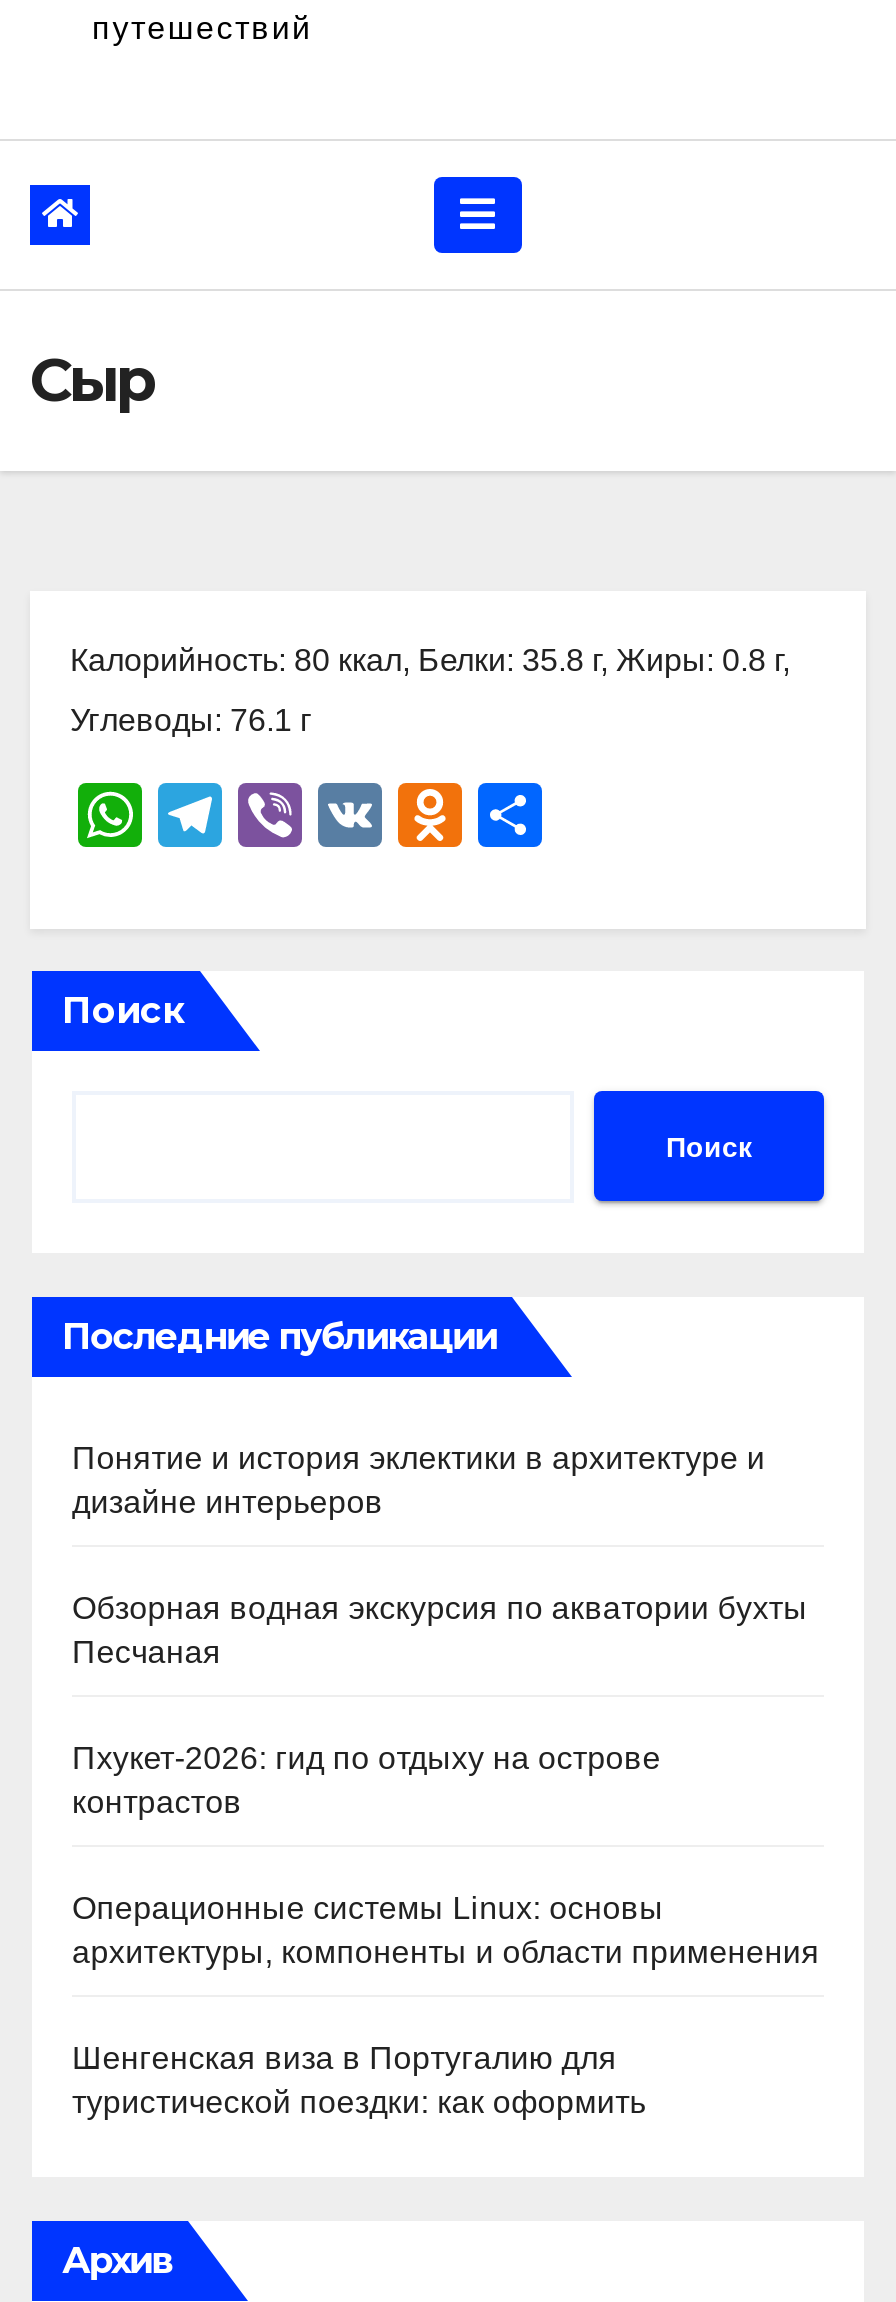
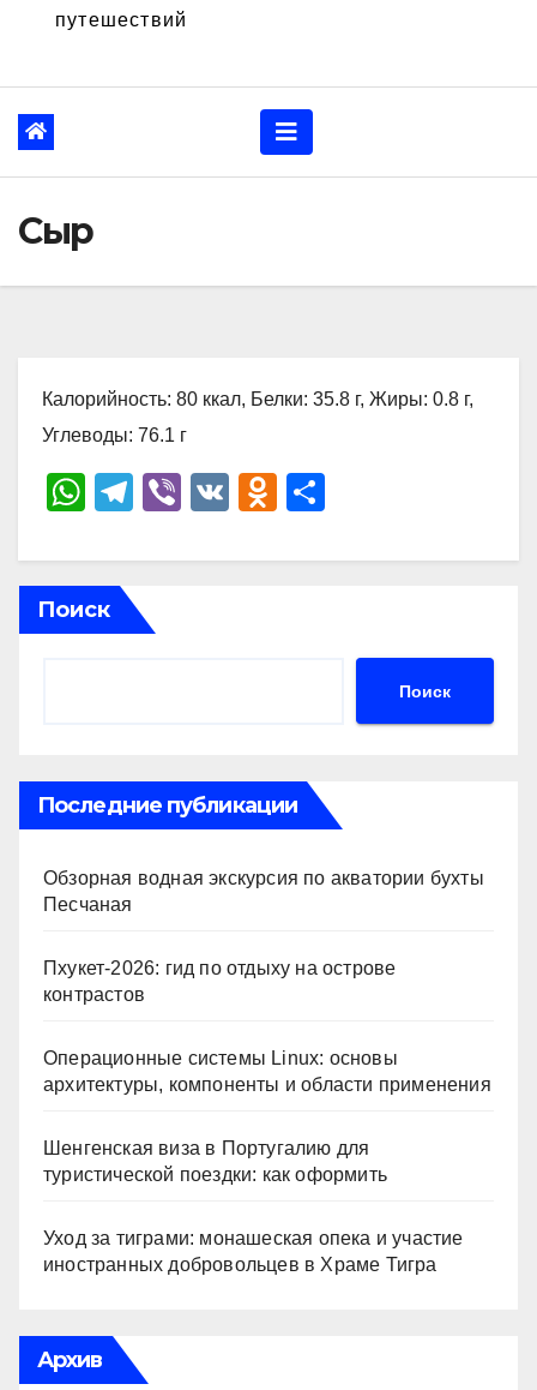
[72,1441,765,1519] Понятие и история эклектики в архитектуре и | дизайне интерьеров -> none
moved [72,1591,820,2119] -> [43,868,491,1185]: Обзорная водная экскурсия по акватории бухты | Песчаная | Пхукет-2026: гид по отдыху на острове | контрастов | Операционные системы Linux: основы | архитектуры, компоненты и области применения | Шенгенская виза в Португалию для | туристической поездки: как оформить
none -> [43,1228,463,1275] Уход за тиграми: монашеская опека и участие | иностранных добровольцев в Храме Тигра

